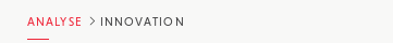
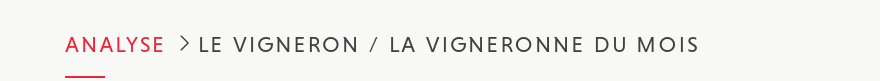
[100,15,185,28] INNOVATION -> [190,32,699,56] LE VIGNERON / LA VIGNERONNE DU MOIS

